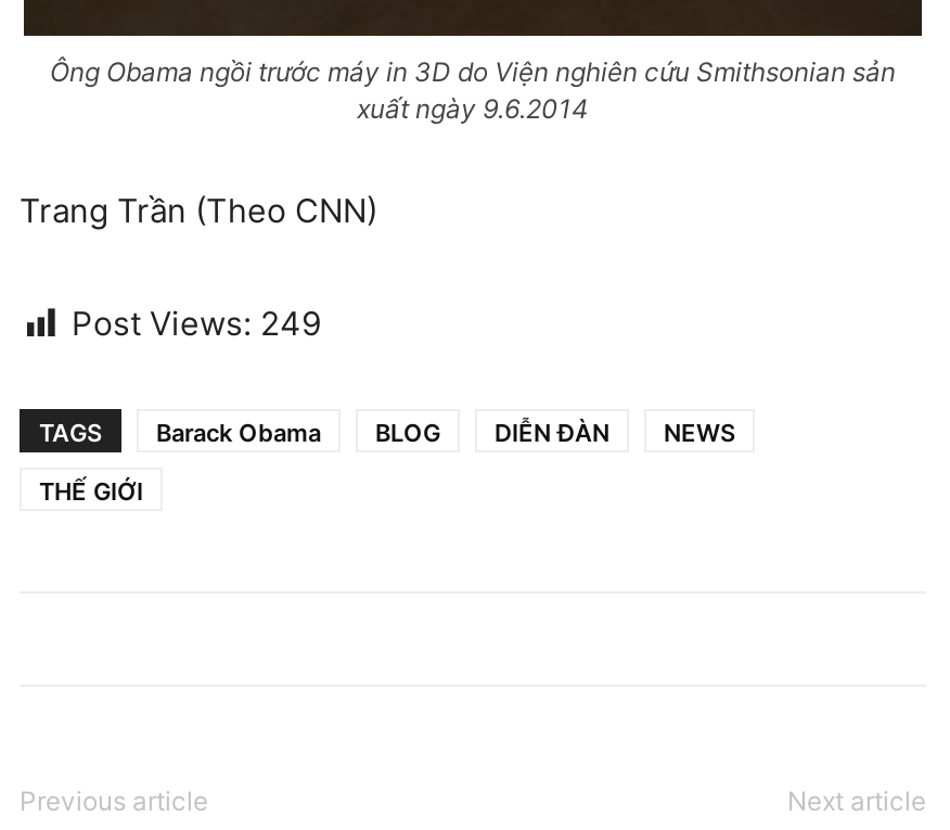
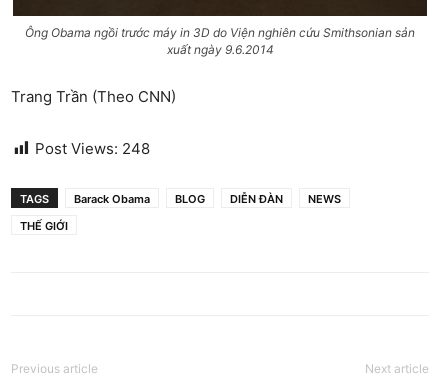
[72,302,321,344] Post Views: 249 -> [35,139,150,158] Post Views: 248

